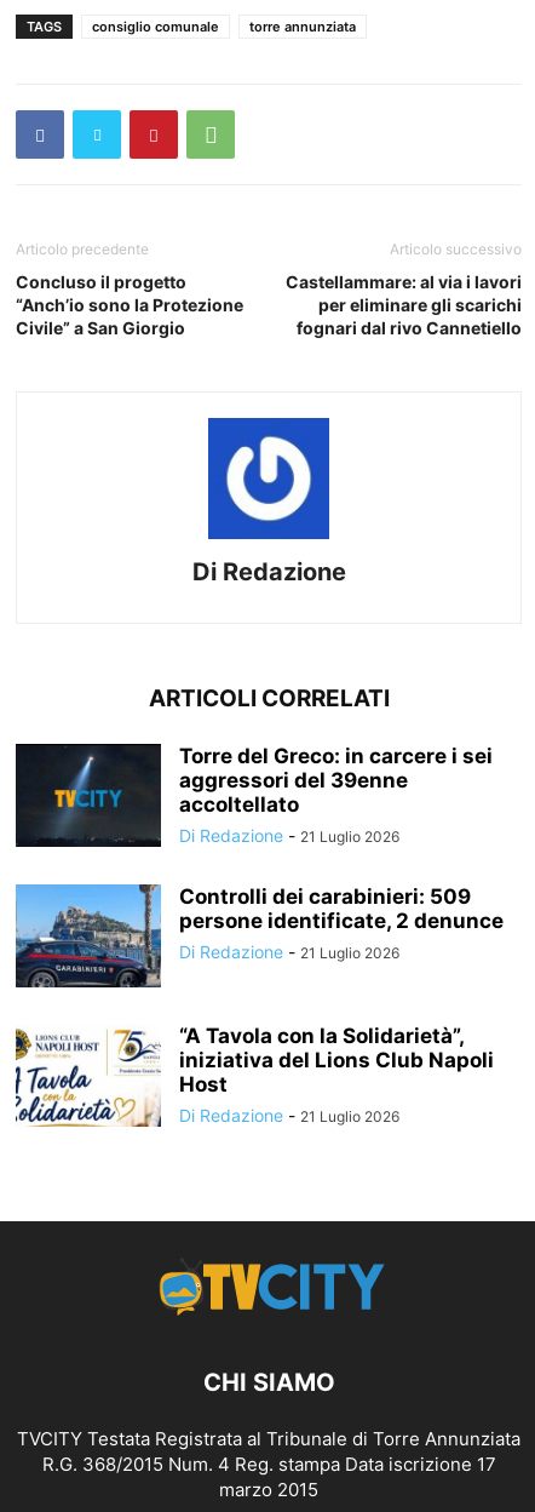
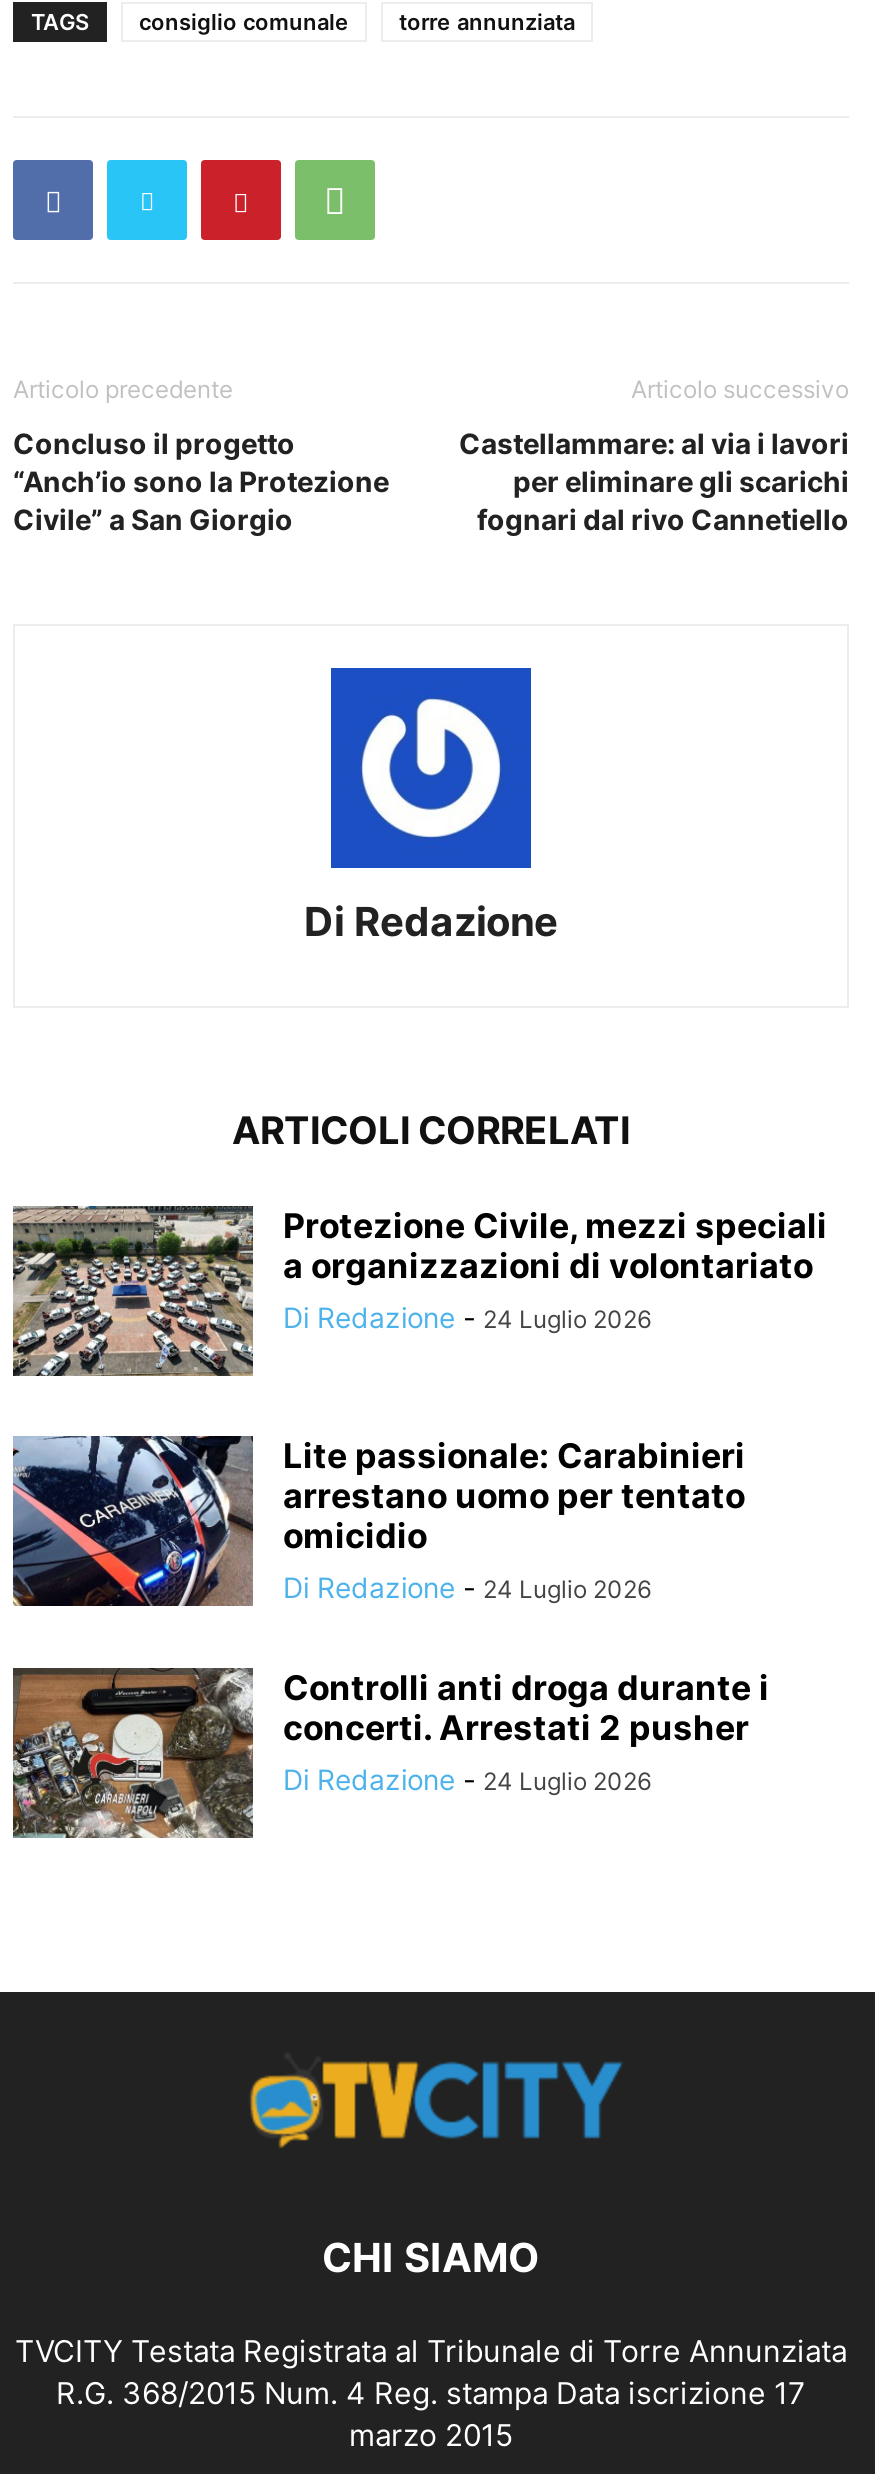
[15,743,493,848] [image] | Torre del Greco: in carcere i sei | aggressori del 39enne | accoltellato | Di Redazione - 21 Luglio 2026 -> [11,1204,827,1378] [image] | Protezione Civile, mezzi speciali | a organizzazioni di volontariato | Di Redazione - 24 Luglio 2026
[15,883,504,989] [image] | Controlli dei carabinieri: 509 | persone identificate, 2 denunce | Di Redazione - 21 Luglio 2026 -> [11,1434,745,1608] [image] | Lite passionale: Carabinieri | arrestano uomo per tentato | omicidio | Di Redazione - 24 Luglio 2026
[15,1024,494,1128] [image] | “A Tavola con la Solidarietà”, | iniziativa del Lions Club Napoli | Host | Di Redazione - 21 Luglio 2026 -> [11,1666,769,1840] [image] | Controlli anti droga durante i | concerti. Arrestati 2 pusher | Di Redazione - 24 Luglio 2026

